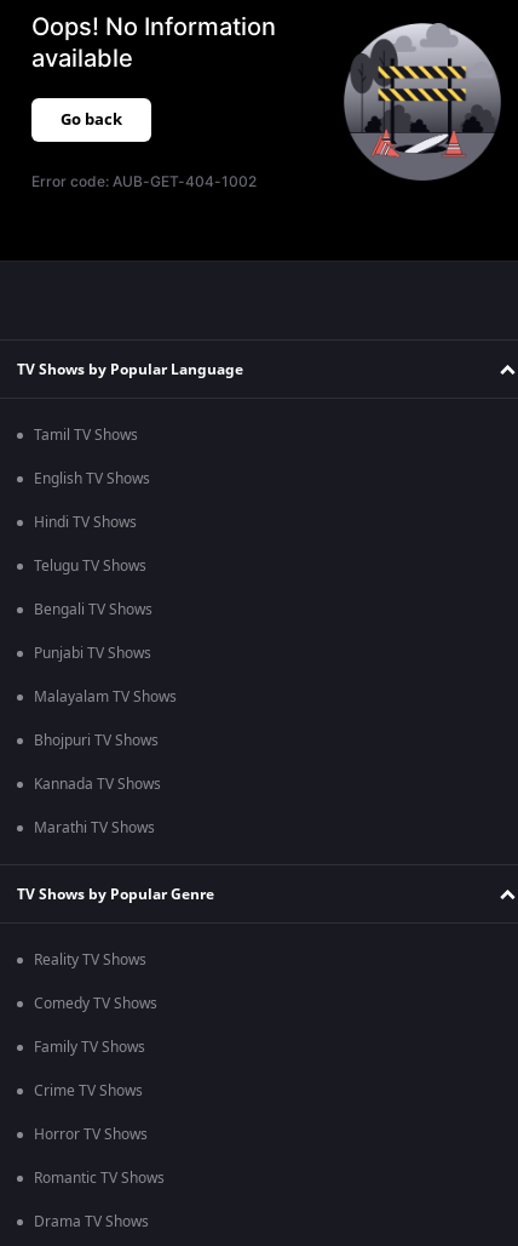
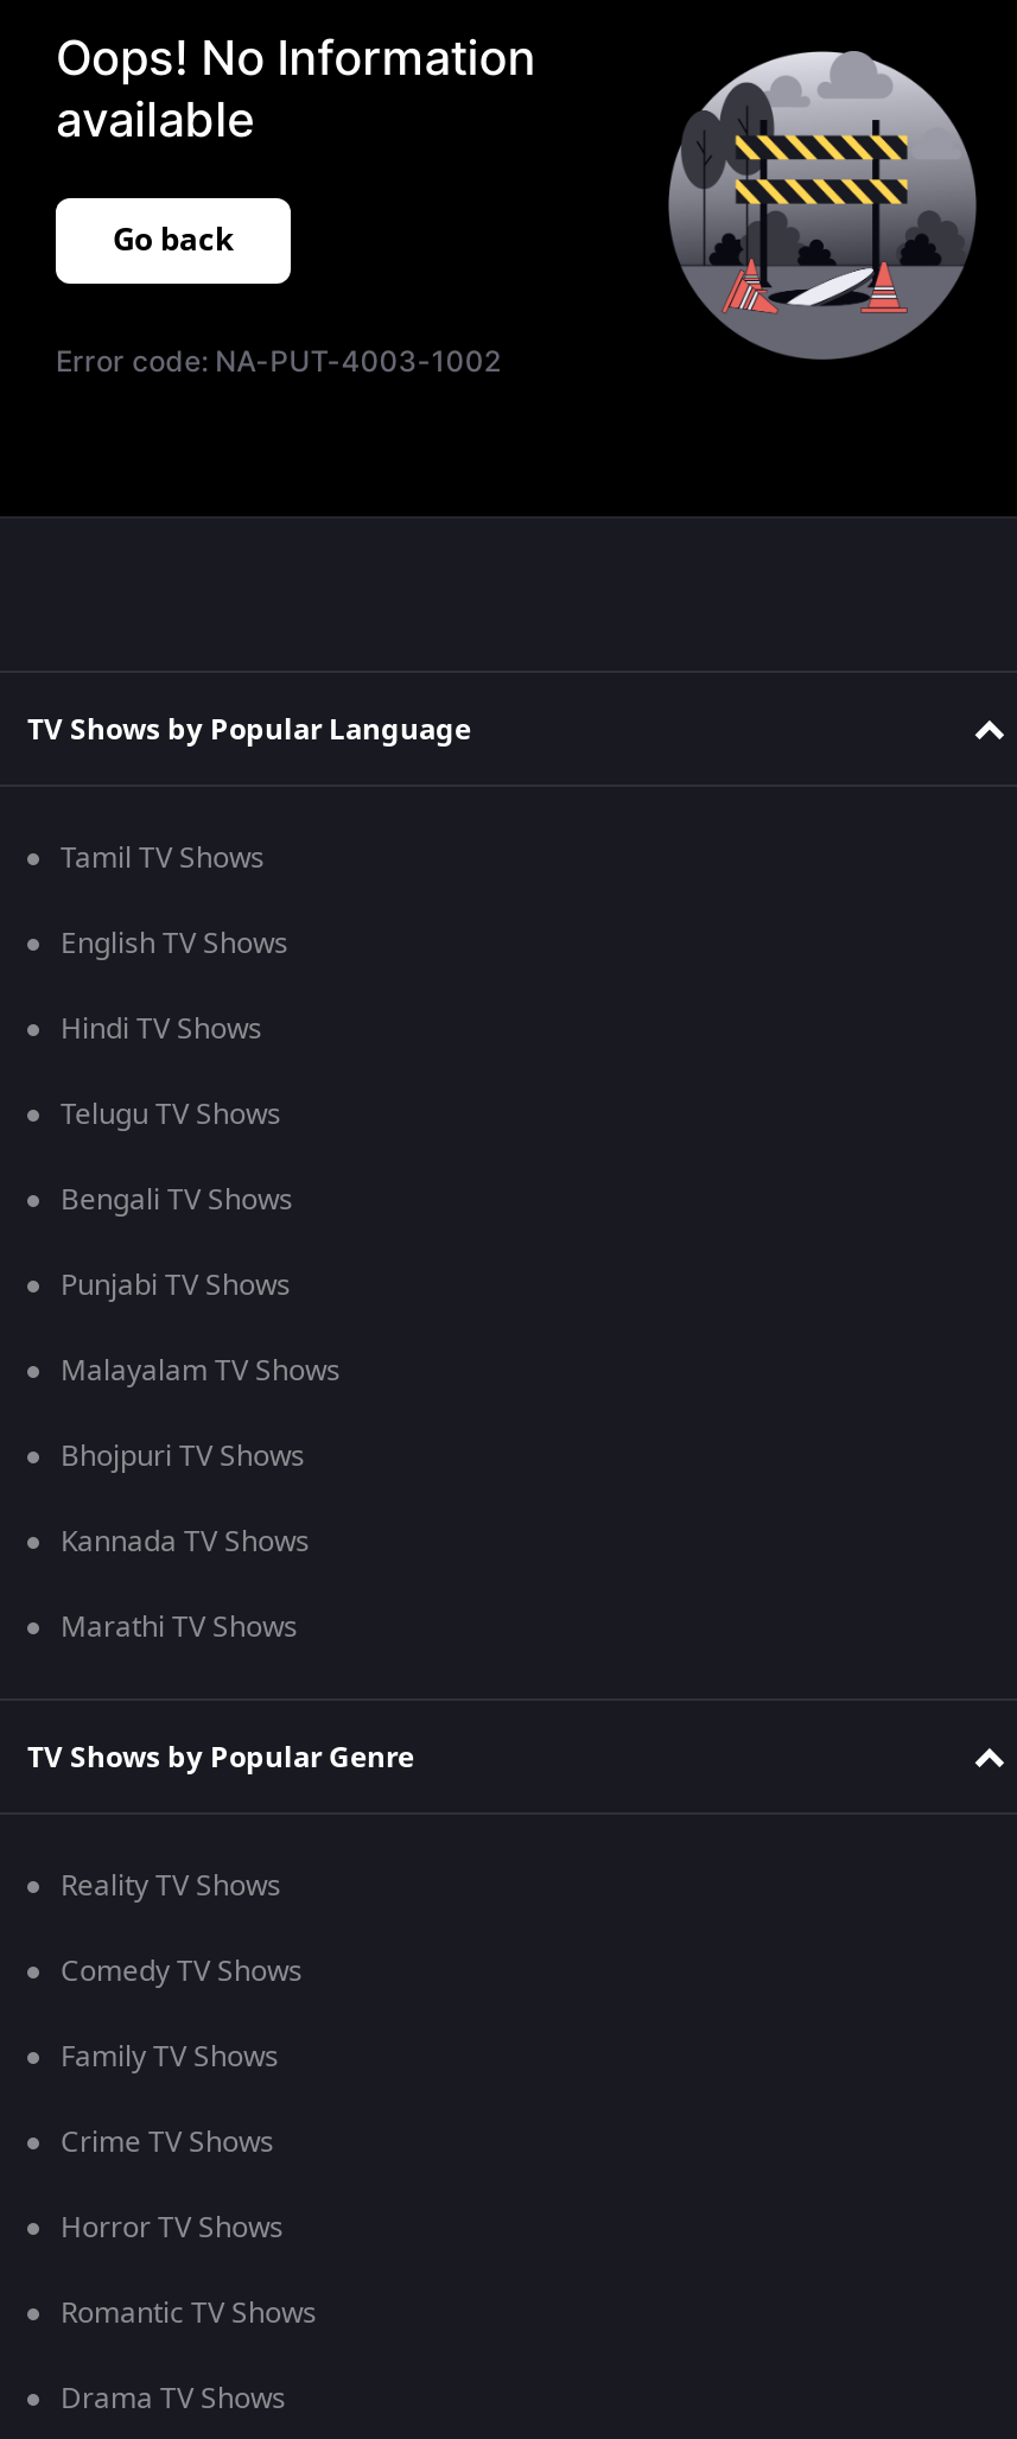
[31,172,257,190] Error code: AUB-GET-404-1002 -> [56,343,501,379] Error code: NA-PUT-4003-1002

